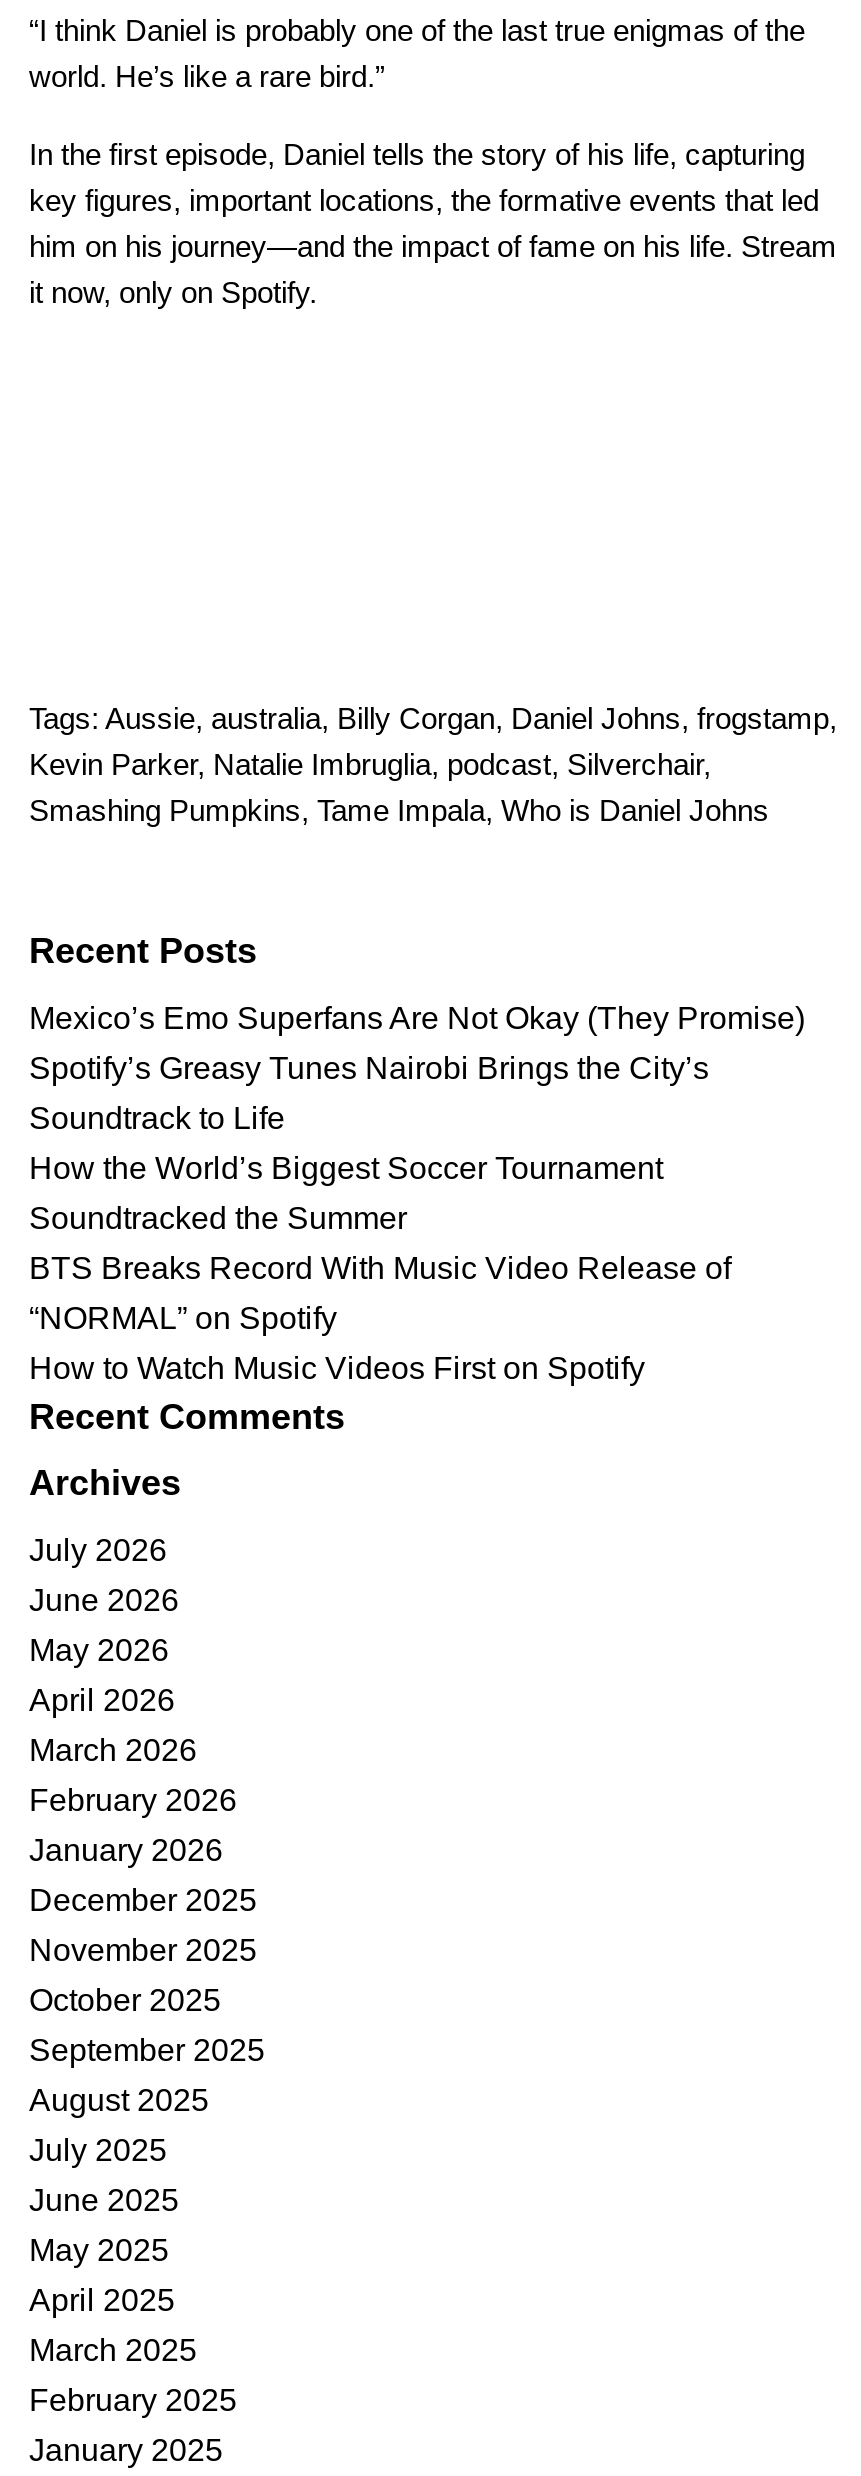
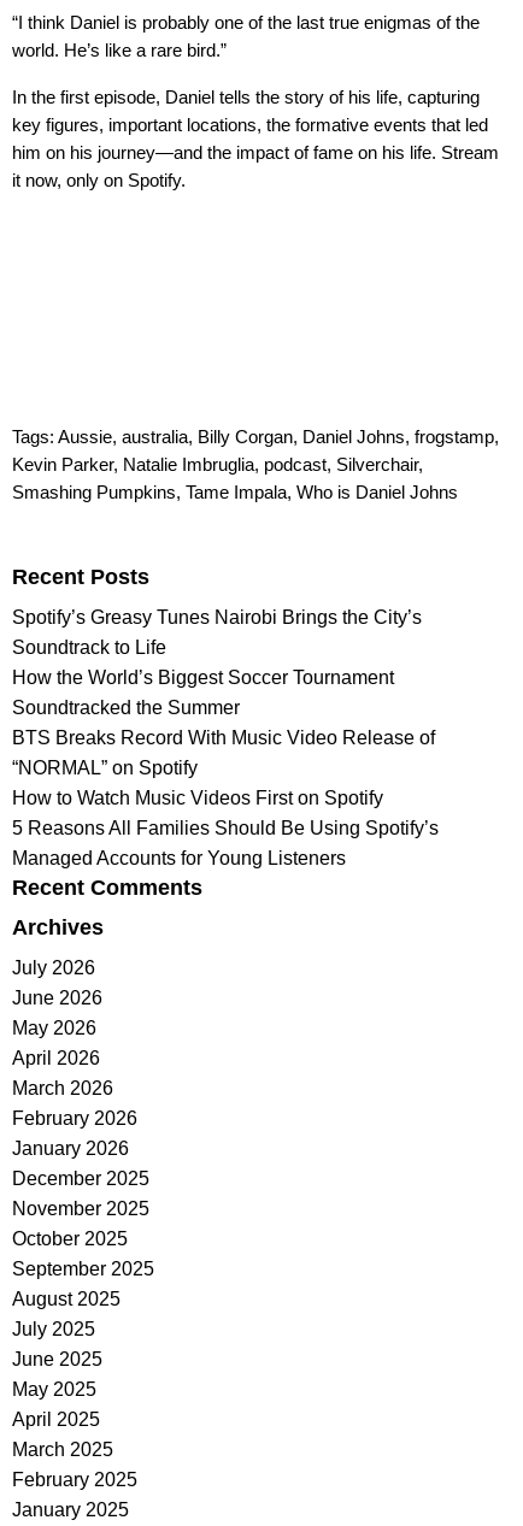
[29,1000,805,1034] Mexico’s Emo Superfans Are Not Okay (They Promise) -> none
moved [29,1050,731,1384] -> [12,607,435,808]: Spotify’s Greasy Tunes Nairobi Brings the City’s | Soundtrack to Life | How the World’s Biggest Soccer Tournament | Soundtracked the Summer | BTS Breaks Record With Music Video Release of | “NORMAL” on Spotify | How to Watch Music Videos First on Spotify
none -> [12,817,439,868] 5 Reasons All Families Should Be Using Spotify’s | Managed Accounts for Young Listeners

